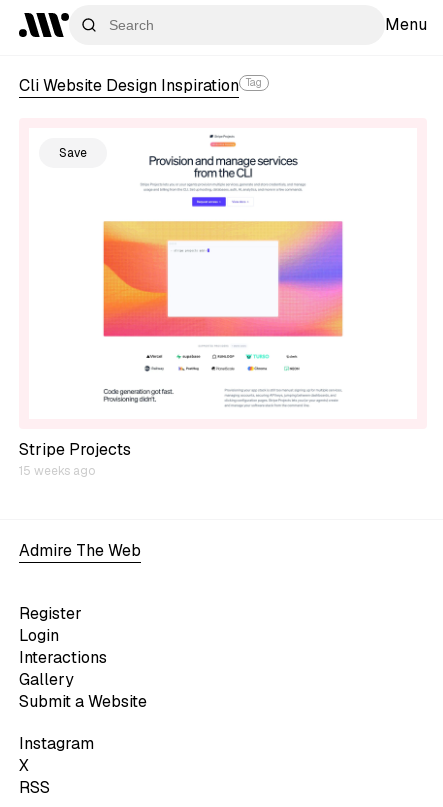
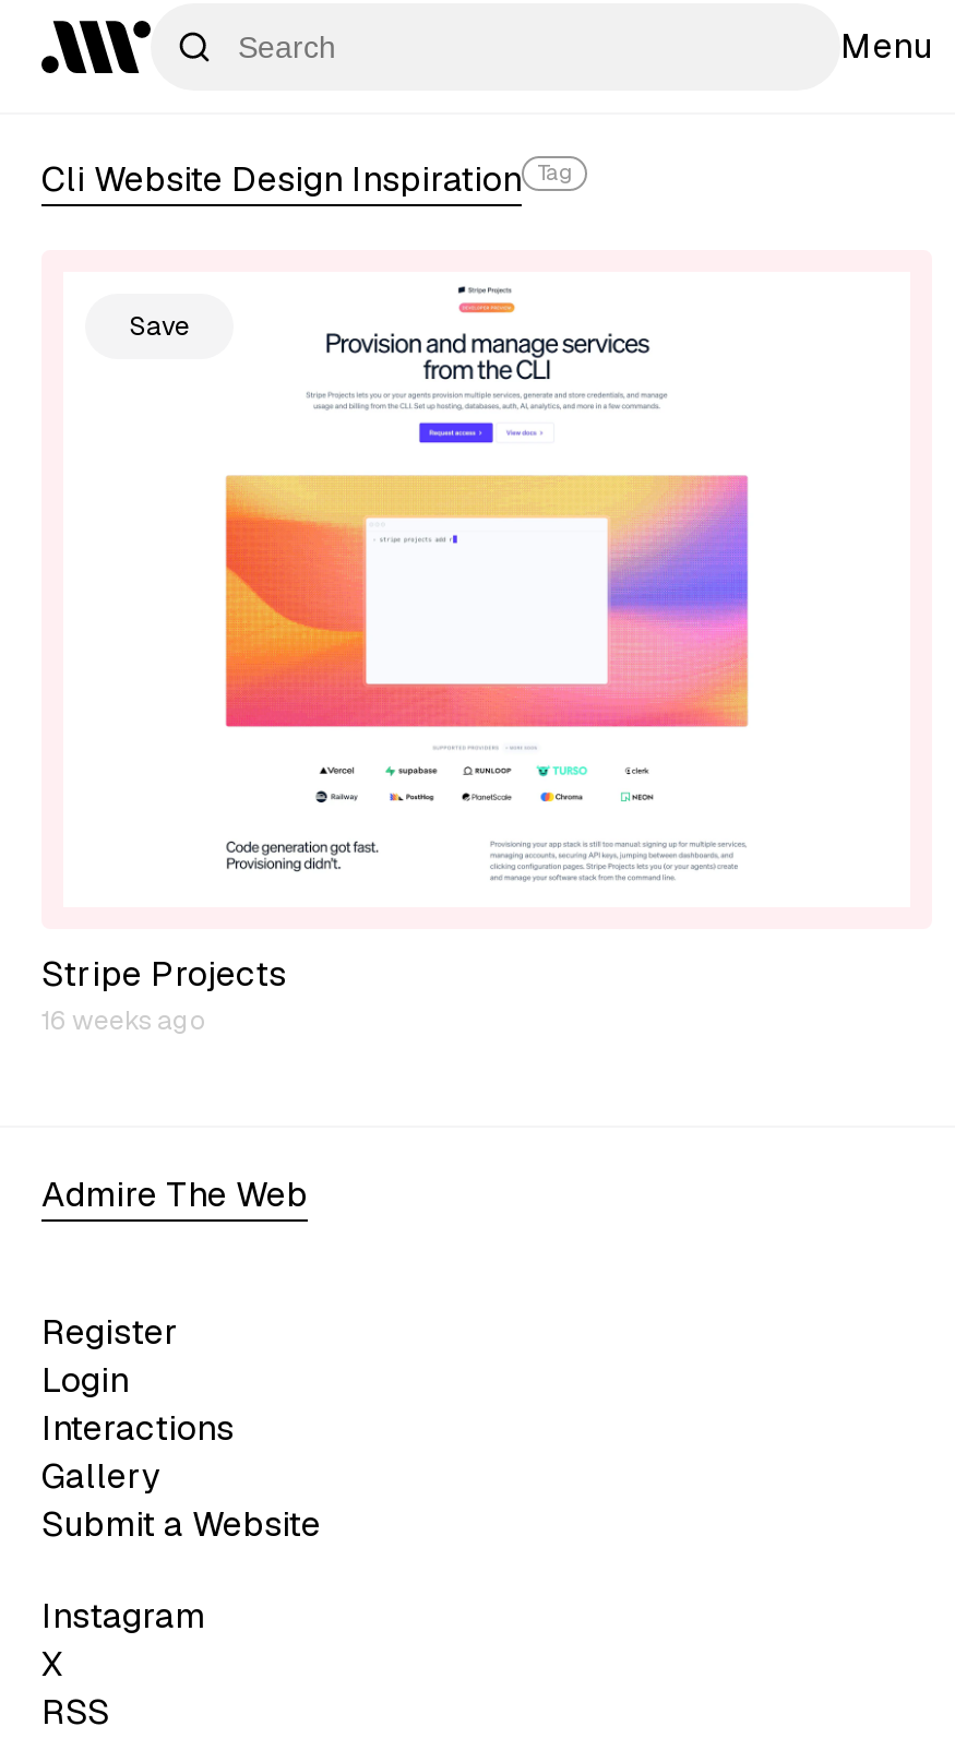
[19,463,95,479] 15 weeks ago -> [41,1003,205,1038] 16 weeks ago

